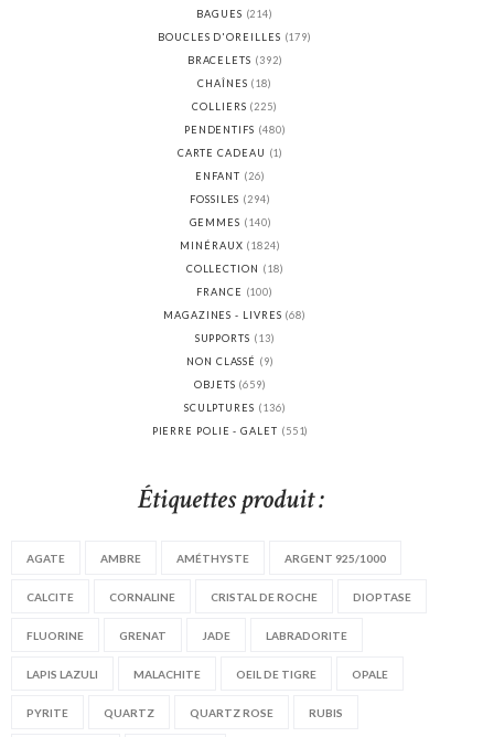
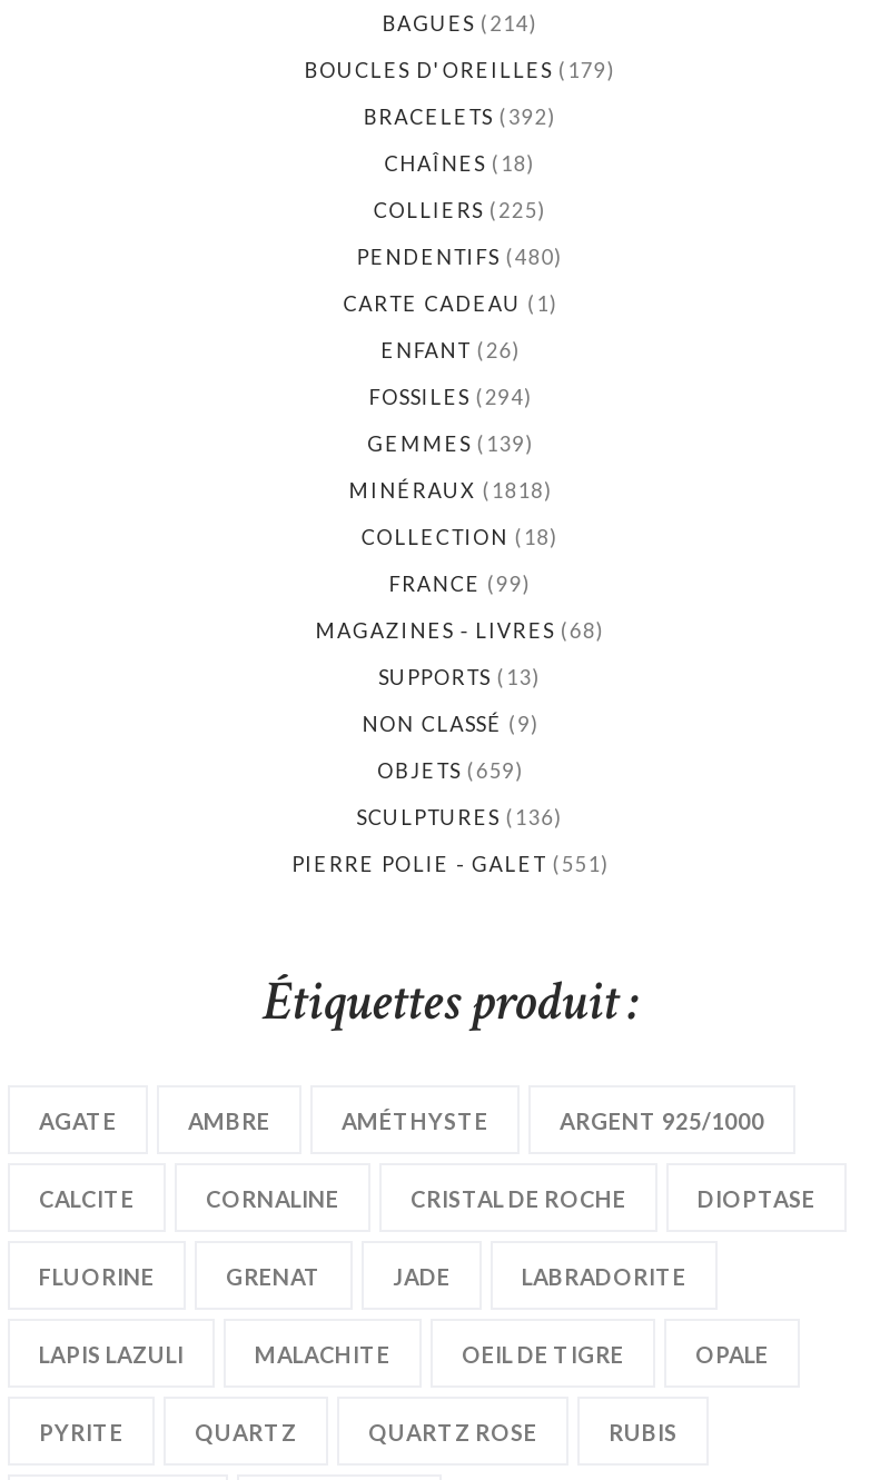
[189,217,272,229] GEMMES (140) -> [367,432,534,457] GEMMES (139)
[180,240,281,252] MINÉRAUX (1824) -> [348,479,553,503] MINÉRAUX (1818)
[196,286,274,298] FRANCE (100) -> [388,572,531,597] FRANCE (99)

